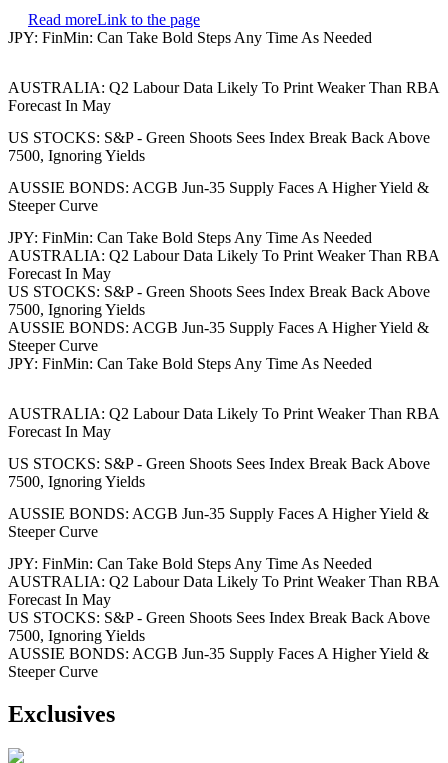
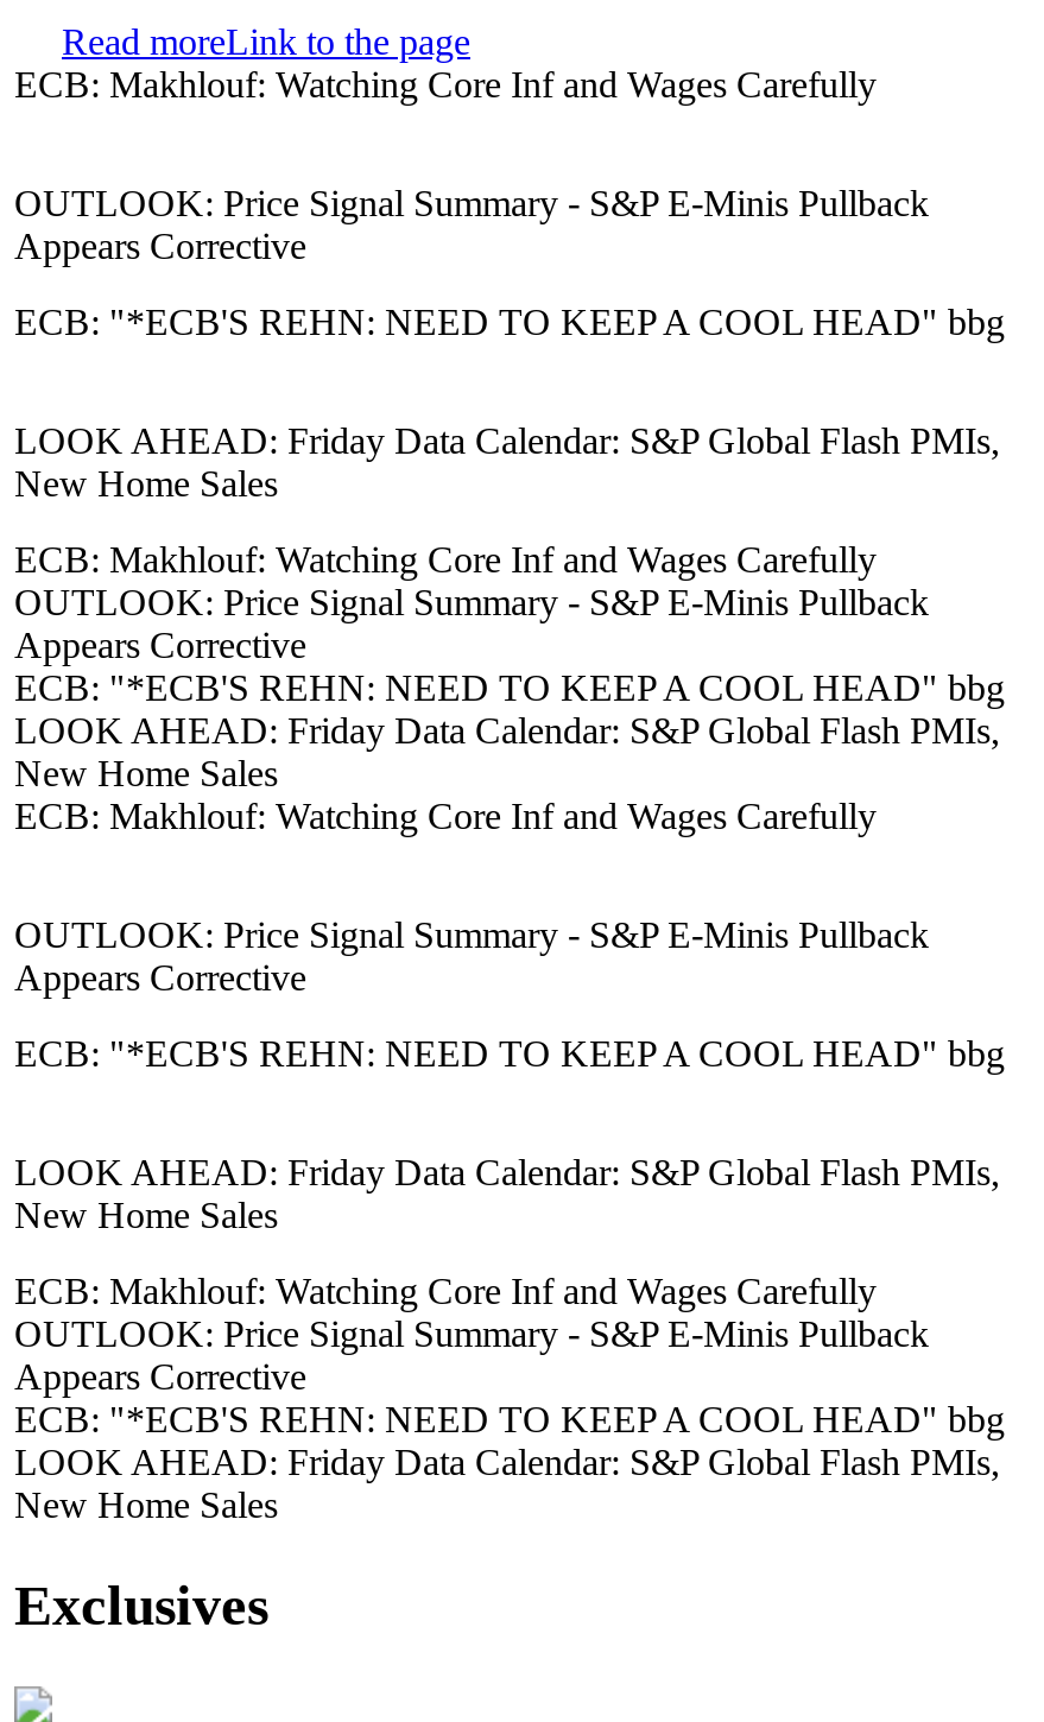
[8,29,372,46] JPY: FinMin: Can Take Bold Steps Any Time As Needed -> [14,65,877,105] ECB: Makhlouf: Watching Core Inf and Wages Carefully
[8,79,439,114] AUSTRALIA: Q2 Labour Data Likely To Print Weaker Than RBA | Forecast In May -> [14,183,929,266] OUTLOOK: Price Signal Summary - S&P E-Minis Pullback | Appears Corrective
[8,129,430,164] US STOCKS: S&P - Green Shoots Sees Index Break Back Above | 7500, Ignoring Yields -> [14,302,1005,342] ECB: "*ECB'S REHN: NEED TO KEEP A COOL HEAD" bbg
[8,179,429,214] AUSSIE BONDS: ACGB Jun-35 Supply Faces A Higher Yield & | Steeper Curve -> [14,421,1000,504] LOOK AHEAD: Friday Data Calendar: S&P Global Flash PMIs, | New Home Sales
[8,229,439,372] JPY: FinMin: Can Take Bold Steps Any Time As Needed | AUSTRALIA: Q2 Labour Data Likely To Print Weaker Than RBA | Forecast In May | US STOCKS: S&P - Green Shoots Sees Index Break Back Above | 7500, Ignoring Yields | AUSSIE BONDS: ACGB Jun-35 Supply Faces A Higher Yield & | Steeper Curve | JPY: FinMin: Can Take Bold Steps Any Time As Needed -> [14,540,1005,837] ECB: Makhlouf: Watching Core Inf and Wages Carefully | OUTLOOK: Price Signal Summary - S&P E-Minis Pullback | Appears Corrective | ECB: "*ECB'S REHN: NEED TO KEEP A COOL HEAD" bbg | LOOK AHEAD: Friday Data Calendar: S&P Global Flash PMIs, | New Home Sales | ECB: Makhlouf: Watching Core Inf and Wages Carefully
[8,405,439,440] AUSTRALIA: Q2 Labour Data Likely To Print Weaker Than RBA | Forecast In May -> [14,915,929,998] OUTLOOK: Price Signal Summary - S&P E-Minis Pullback | Appears Corrective
[8,455,430,490] US STOCKS: S&P - Green Shoots Sees Index Break Back Above | 7500, Ignoring Yields -> [14,1034,1005,1074] ECB: "*ECB'S REHN: NEED TO KEEP A COOL HEAD" bbg
[8,505,429,540] AUSSIE BONDS: ACGB Jun-35 Supply Faces A Higher Yield & | Steeper Curve -> [14,1152,1000,1236] LOOK AHEAD: Friday Data Calendar: S&P Global Flash PMIs, | New Home Sales
[8,555,439,680] JPY: FinMin: Can Take Bold Steps Any Time As Needed | AUSTRALIA: Q2 Labour Data Likely To Print Weaker Than RBA | Forecast In May | US STOCKS: S&P - Green Shoots Sees Index Break Back Above | 7500, Ignoring Yields | AUSSIE BONDS: ACGB Jun-35 Supply Faces A Higher Yield & | Steeper Curve -> [14,1271,1005,1525] ECB: Makhlouf: Watching Core Inf and Wages Carefully | OUTLOOK: Price Signal Summary - S&P E-Minis Pullback | Appears Corrective | ECB: "*ECB'S REHN: NEED TO KEEP A COOL HEAD" bbg | LOOK AHEAD: Friday Data Calendar: S&P Global Flash PMIs, | New Home Sales

